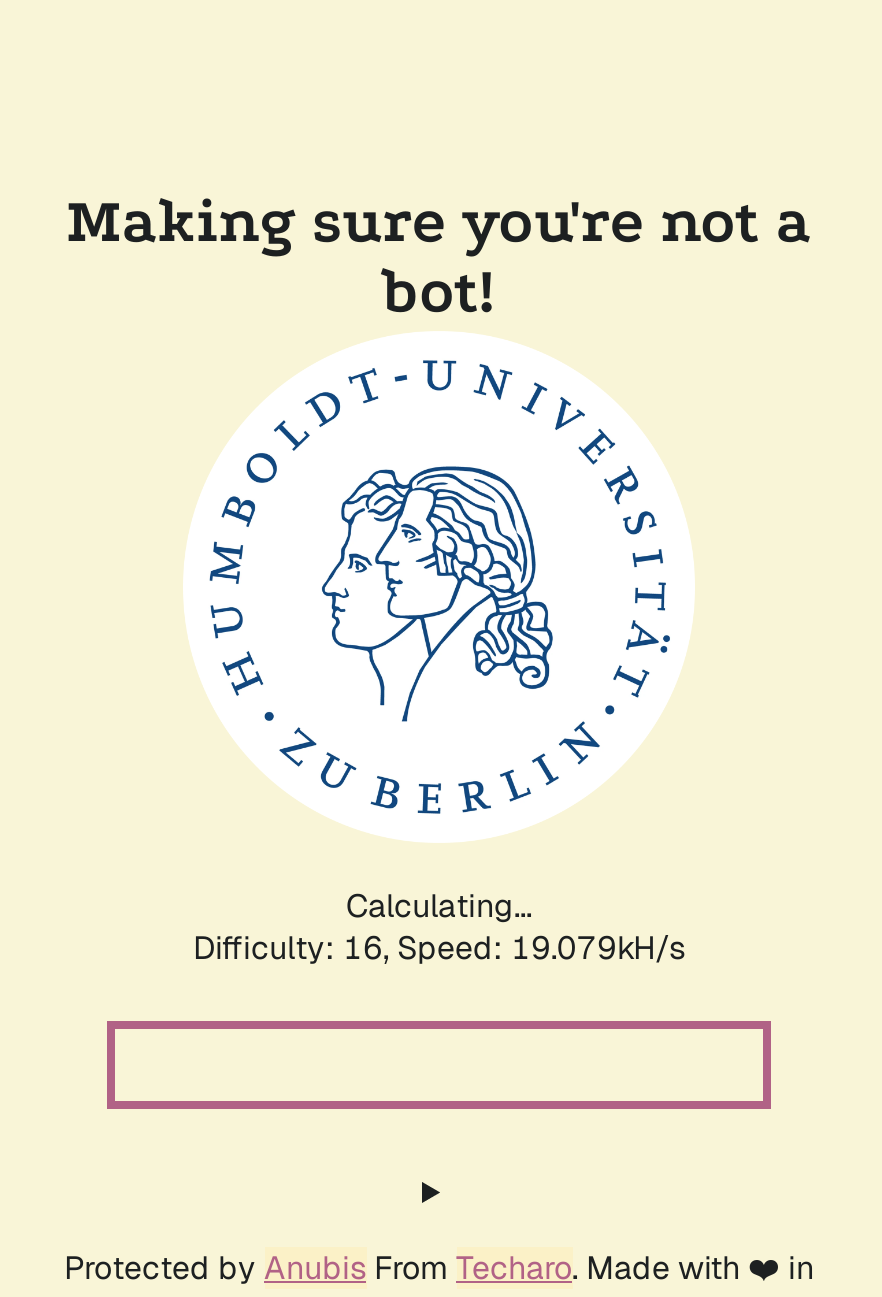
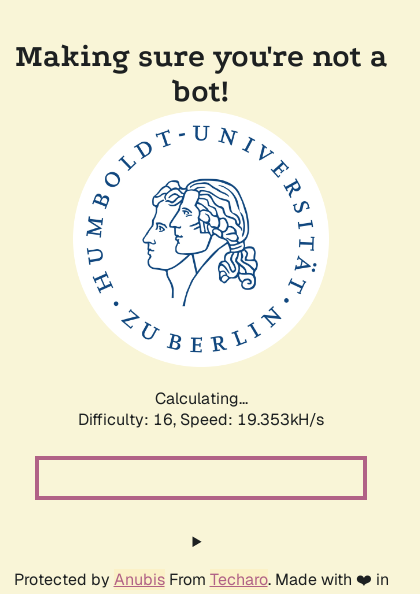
[193,927,685,969] Difficulty: 16, Speed: 19.079kH/s -> [78,409,324,430] Difficulty: 16, Speed: 19.353kH/s

